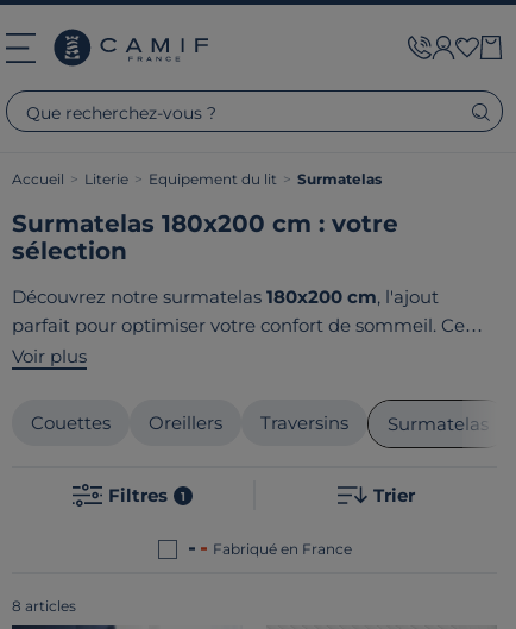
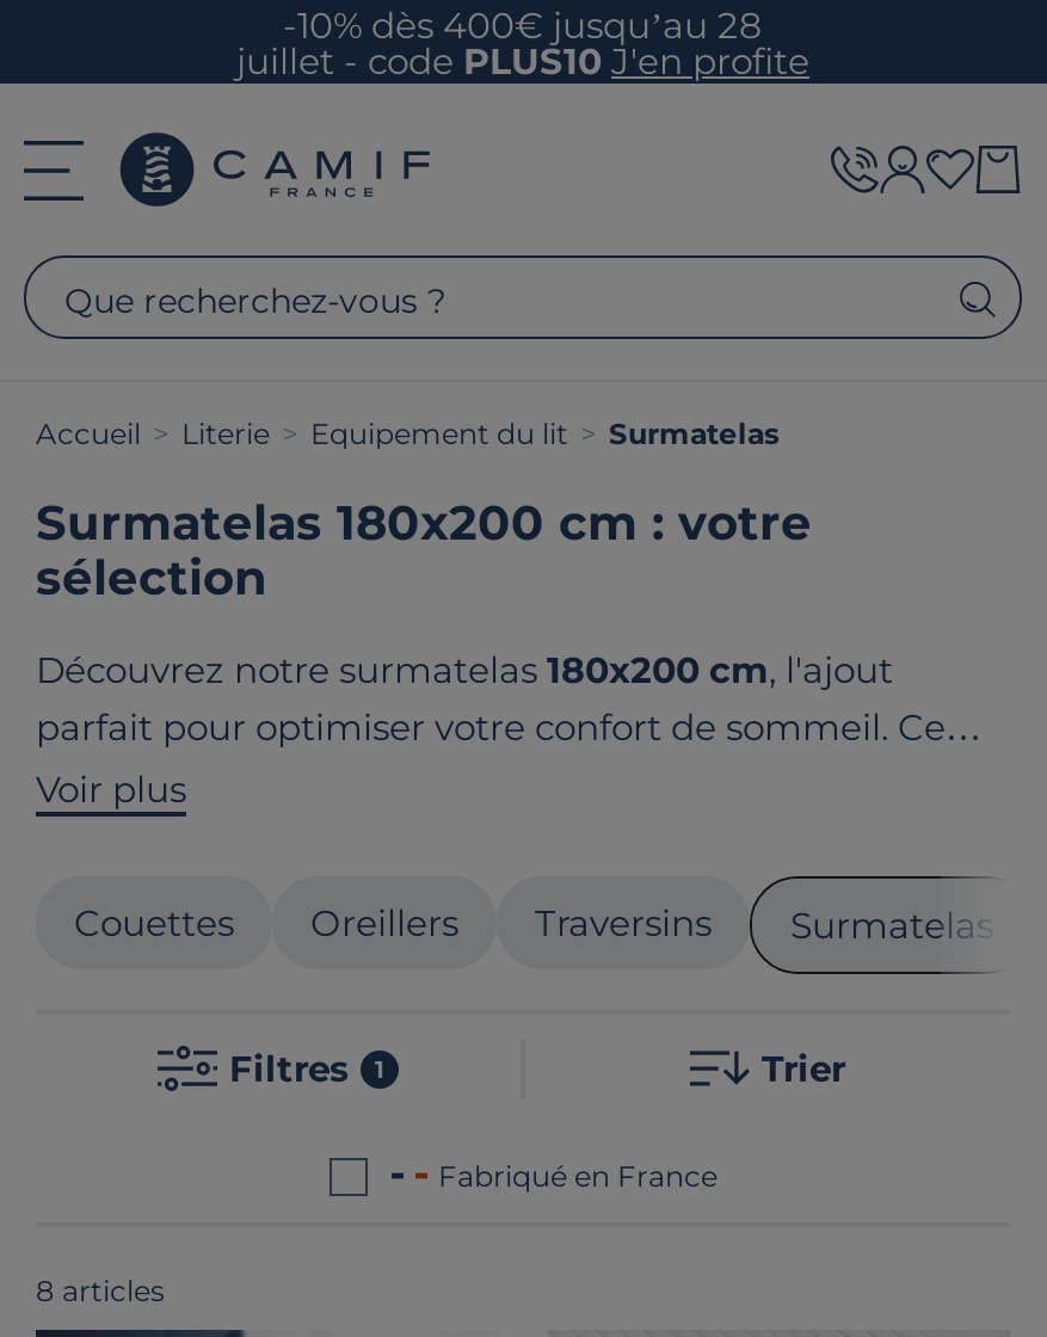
none -> [236,1,809,82] -10% dès 400€ jusqu’au 28 | juillet - codePLUS10 J'en profite

